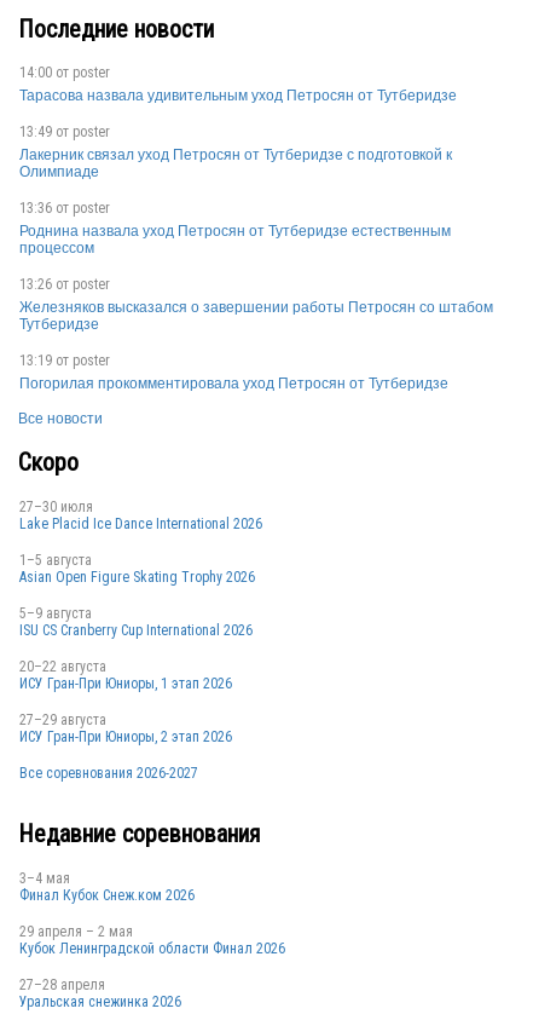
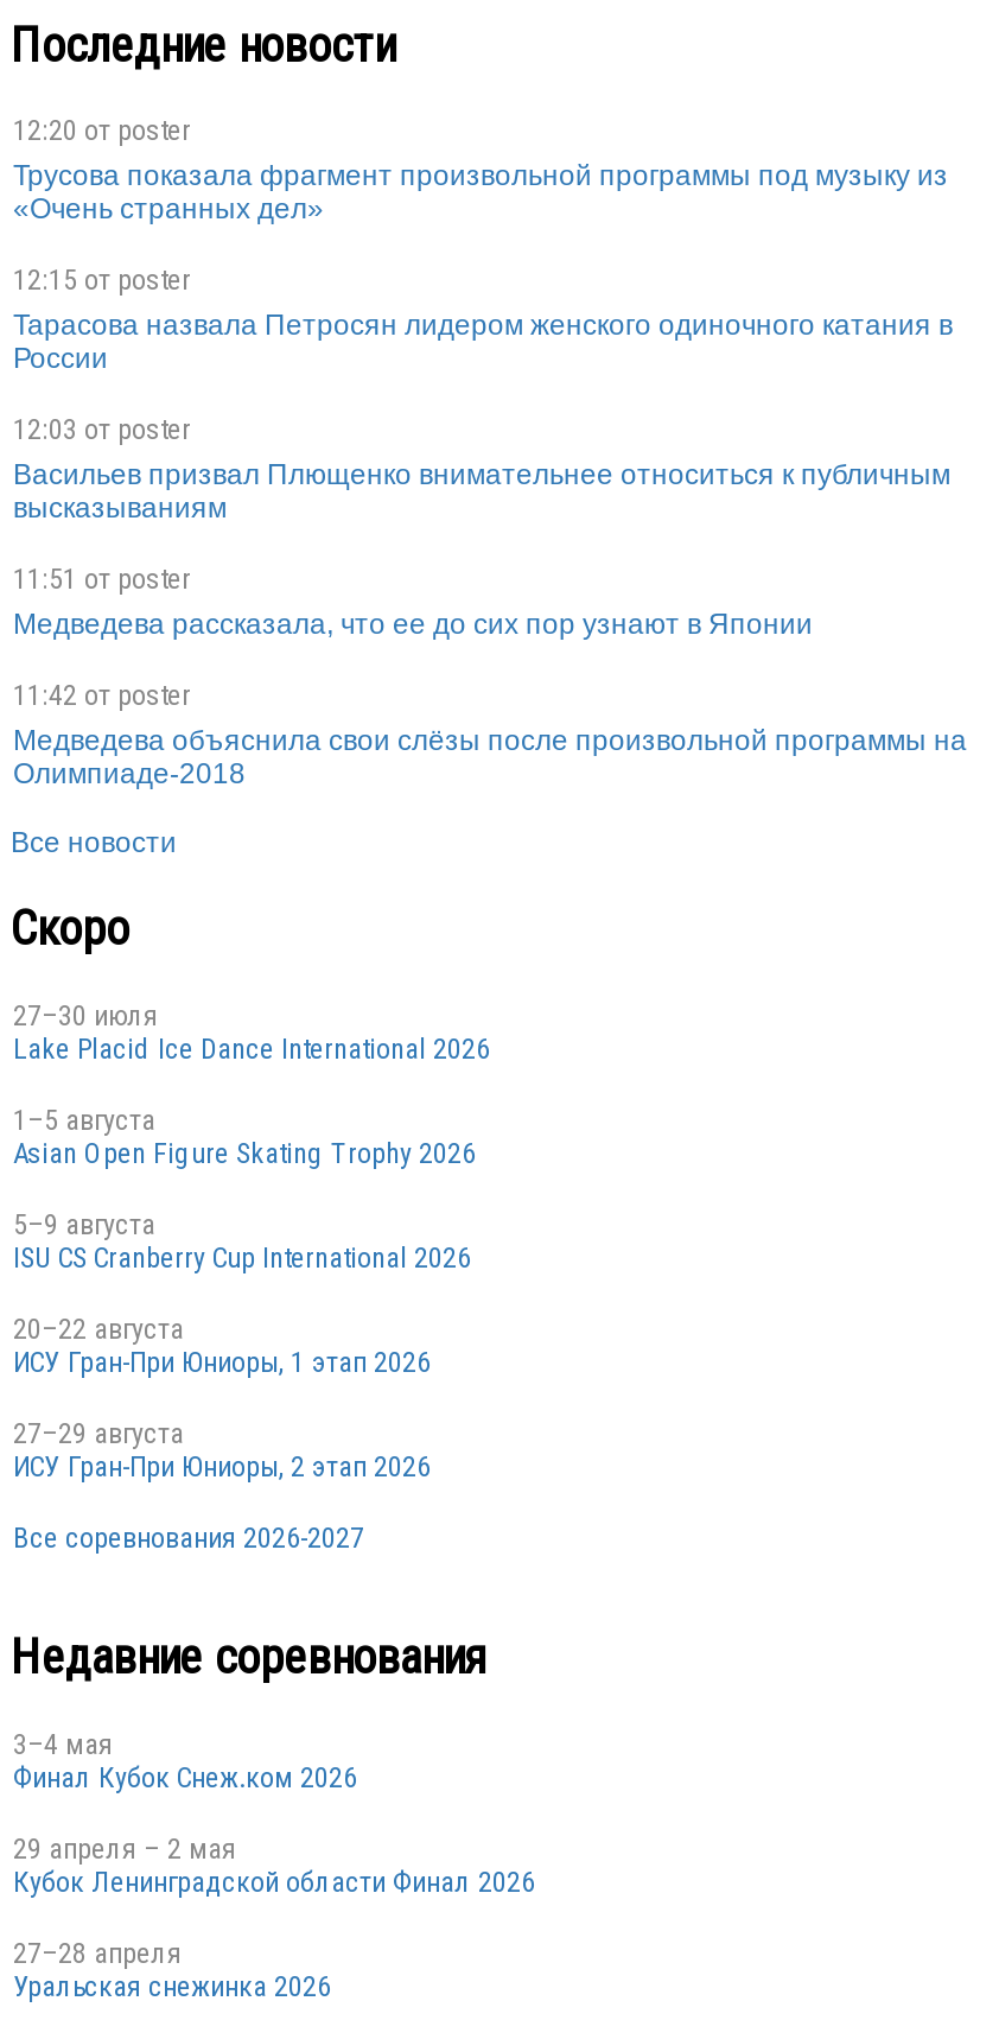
[19,65,457,105] 14:00 от poster | Тарасова назвала удивительным уход Петросян от Тутберидзе -> [13,115,948,226] 12:20 от poster | Трусова показала фрагмент произвольной программы под музыку из | «Очень странных дел»
[19,124,452,181] 13:49 от poster | Лакерник связал уход Петросян от Тутберидзе с подготовкой к | Олимпиаде -> [13,264,953,376] 12:15 от poster | Тарасова назвала Петросян лидером женского одиночного катания в | России
[19,200,451,257] 13:36 от poster | Роднина назвала уход Петросян от Тутберидзе естественным | процессом -> [13,414,950,526] 12:03 от poster | Васильев призвал Плющенко внимательнее относиться к публичным | высказываниям
[19,276,493,333] 13:26 от poster | Железняков высказался о завершении работы Петросян со штабом | Тутберидзе -> [13,564,813,642] 11:51 от poster | Медведева рассказала, что ее до сих пор узнают в Японии
[19,353,448,393] 13:19 от poster | Погорилая прокомментировала уход Петросян от Тутберидзе -> [13,680,967,791] 11:42 от poster | Медведева объяснила свои слёзы после произвольной программы на | Олимпиаде-2018

